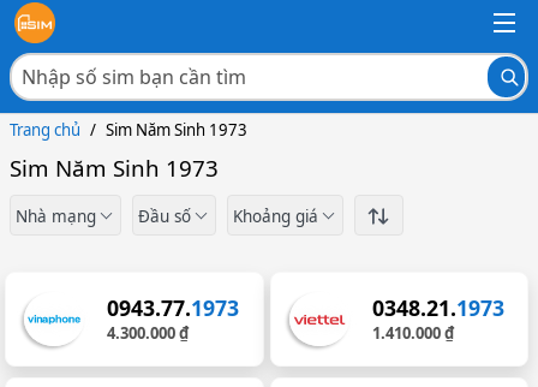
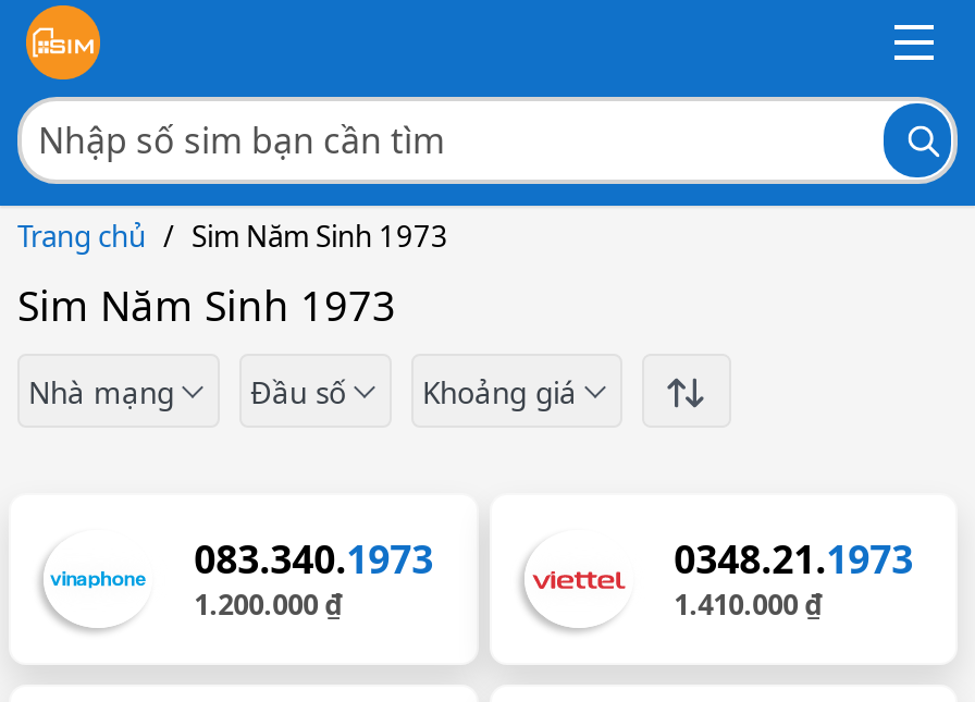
[107,294,239,323] 0943.77.1973 -> [194,533,433,585] 083.340.1973
[107,323,189,344] 4.300.000 ₫ -> [194,585,342,625] 1.200.000 ₫

